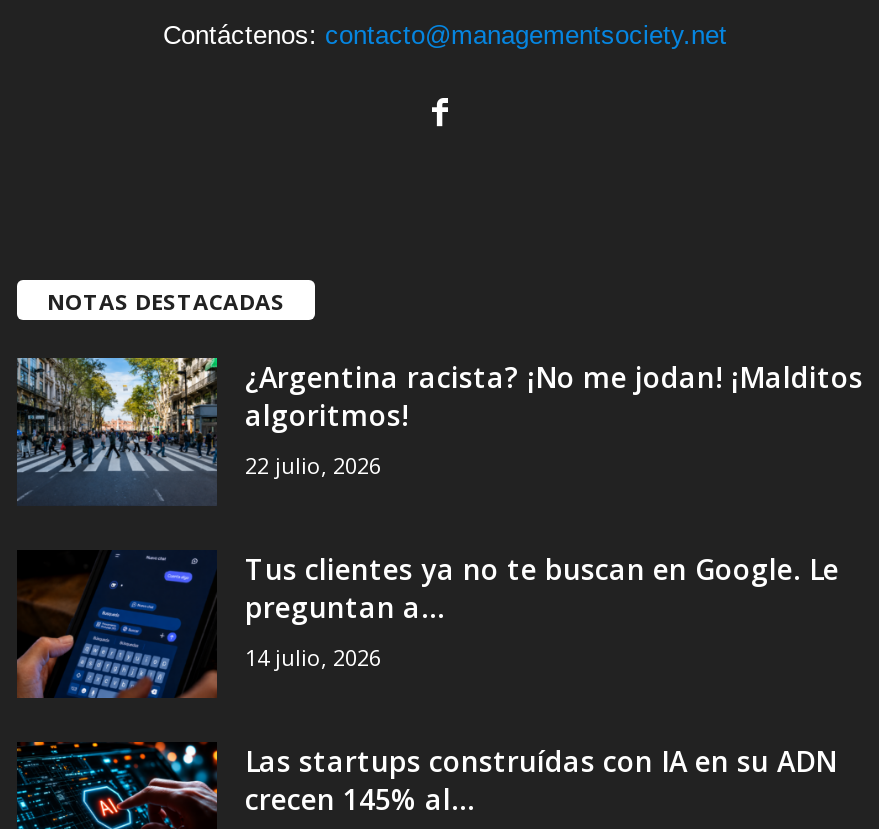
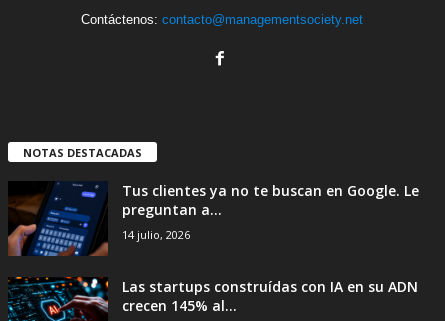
[15,355,863,505] [image] | ¿Argentina racista? ¡No me jodan! ¡Malditos | algoritmos! | 22 julio, 2026 -> none

